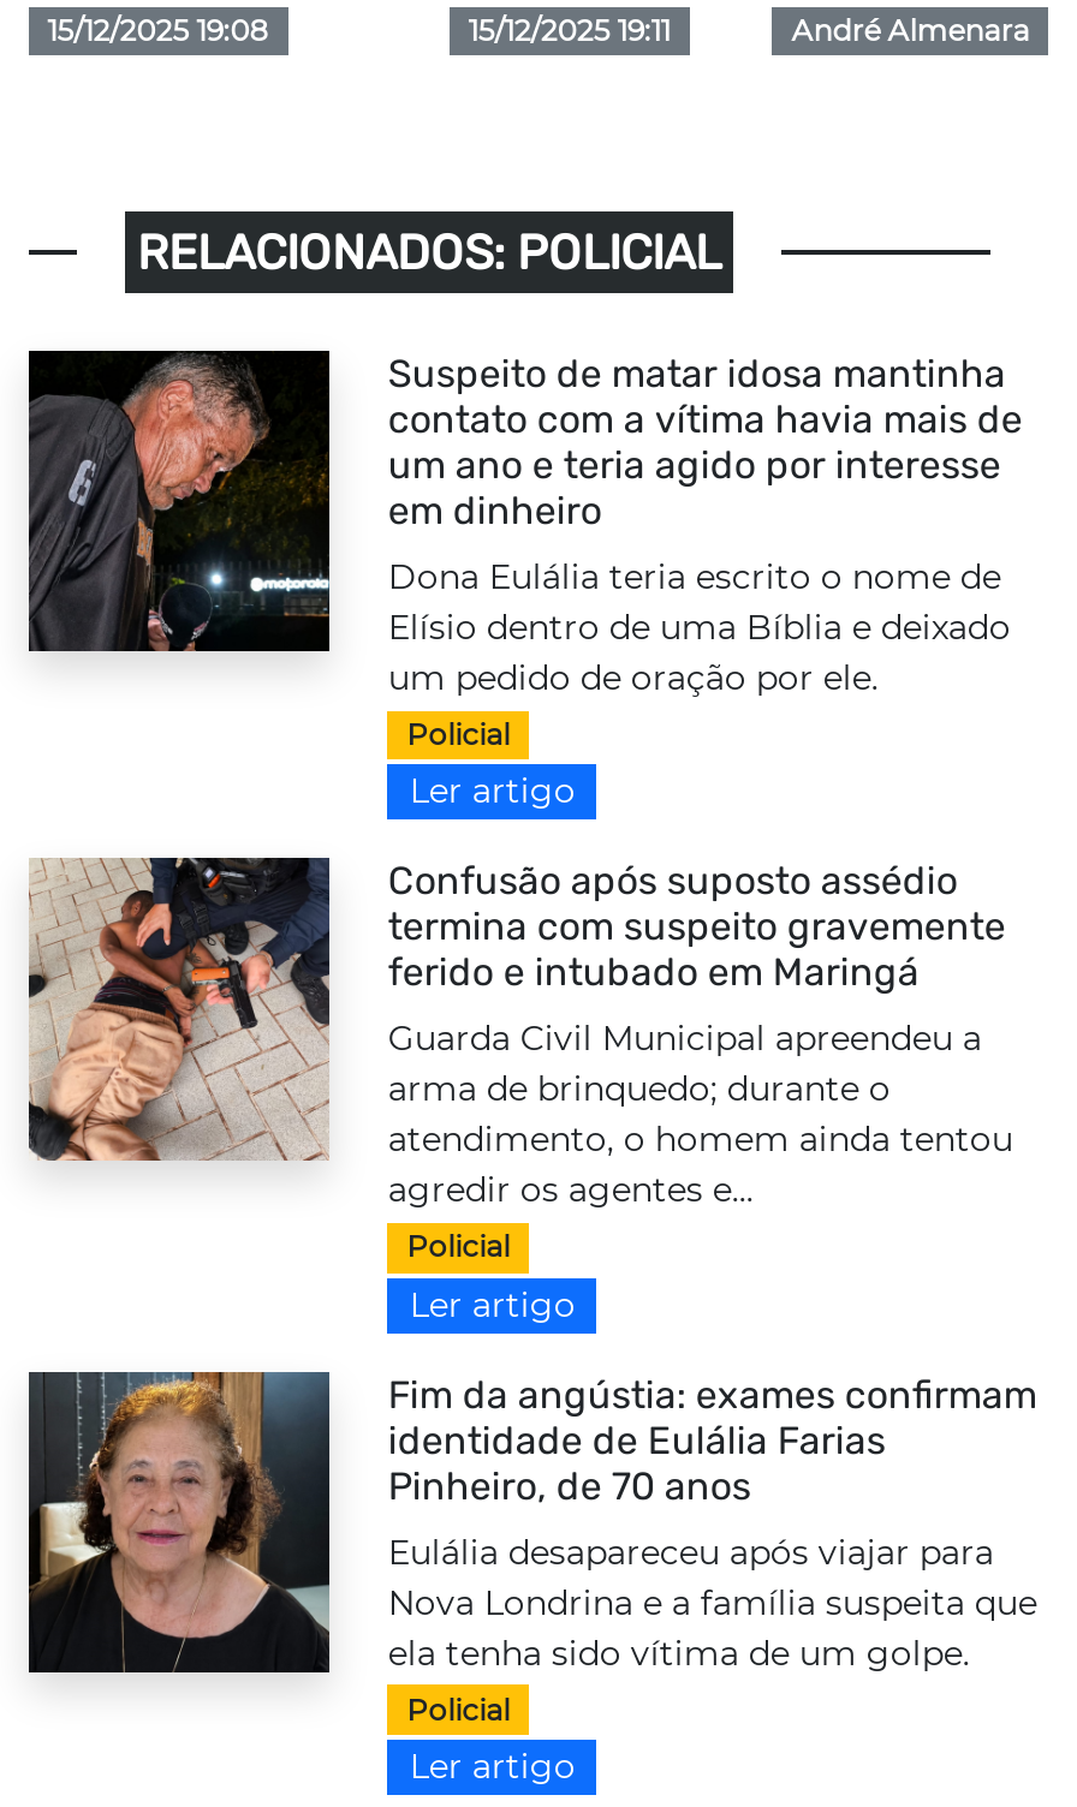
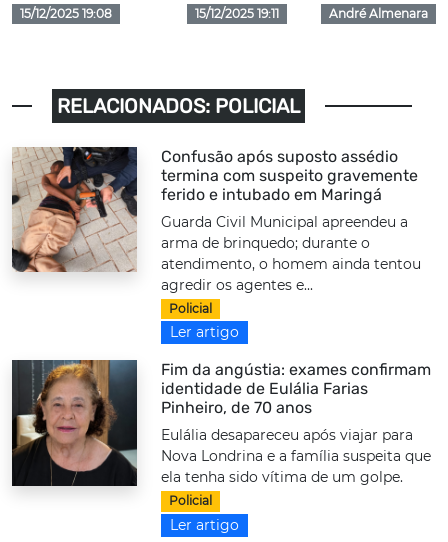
[26,348,1022,813] [image] | Suspeito de matar idosa mantinha | contato com a vítima havia mais de | um ano e teria agido por interesse | em dinheiro | Dona Eulália teria escrito o nome de | Elísio dentro de uma Bíblia e deixado | um pedido de oração por ele. | Policial | Ler artigo -> none

